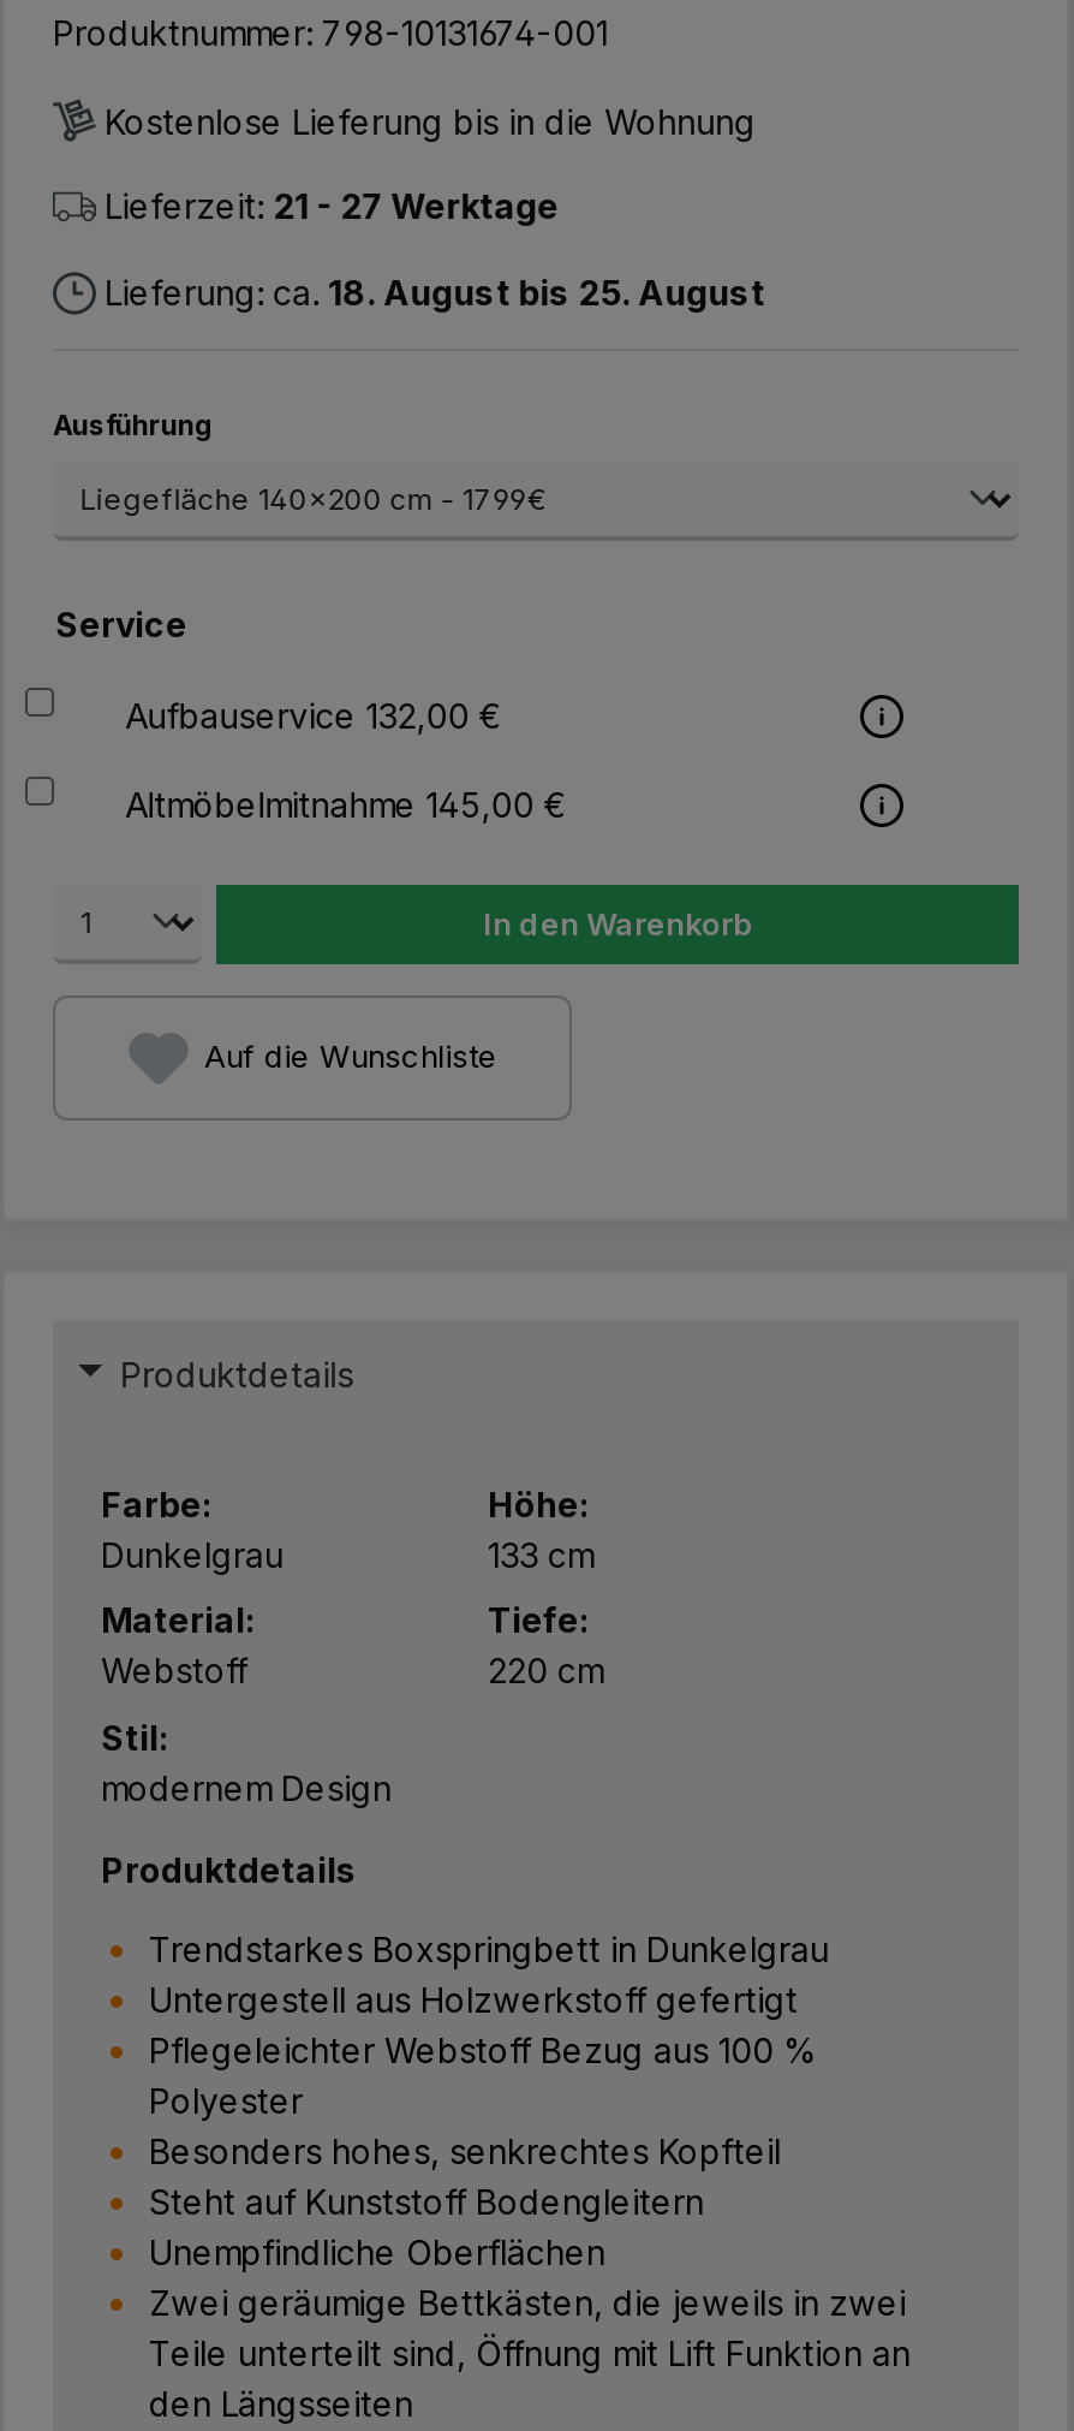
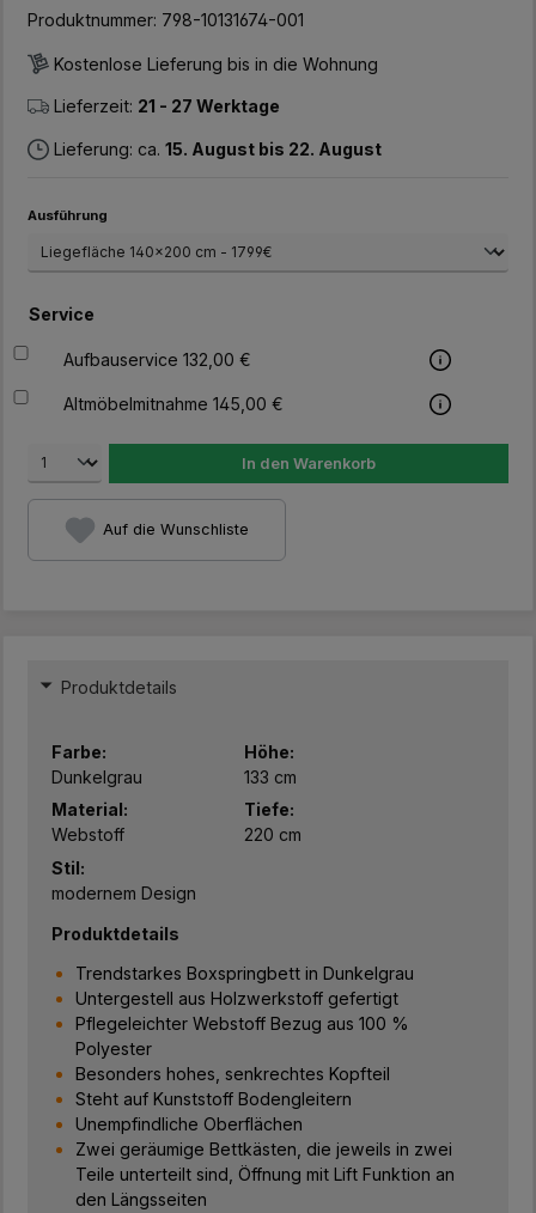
[95,272,765,313] Lieferung: ca. 18. August bis 25. August -> [49,139,381,159] Lieferung: ca. 15. August bis 22. August

